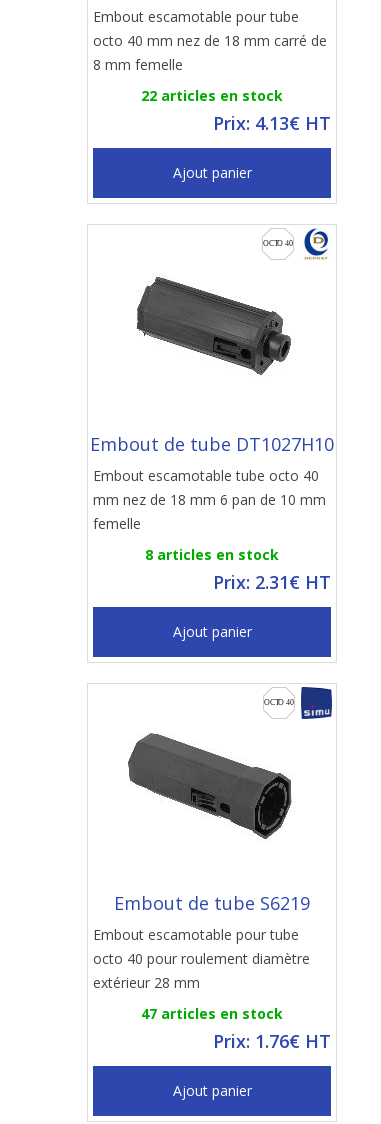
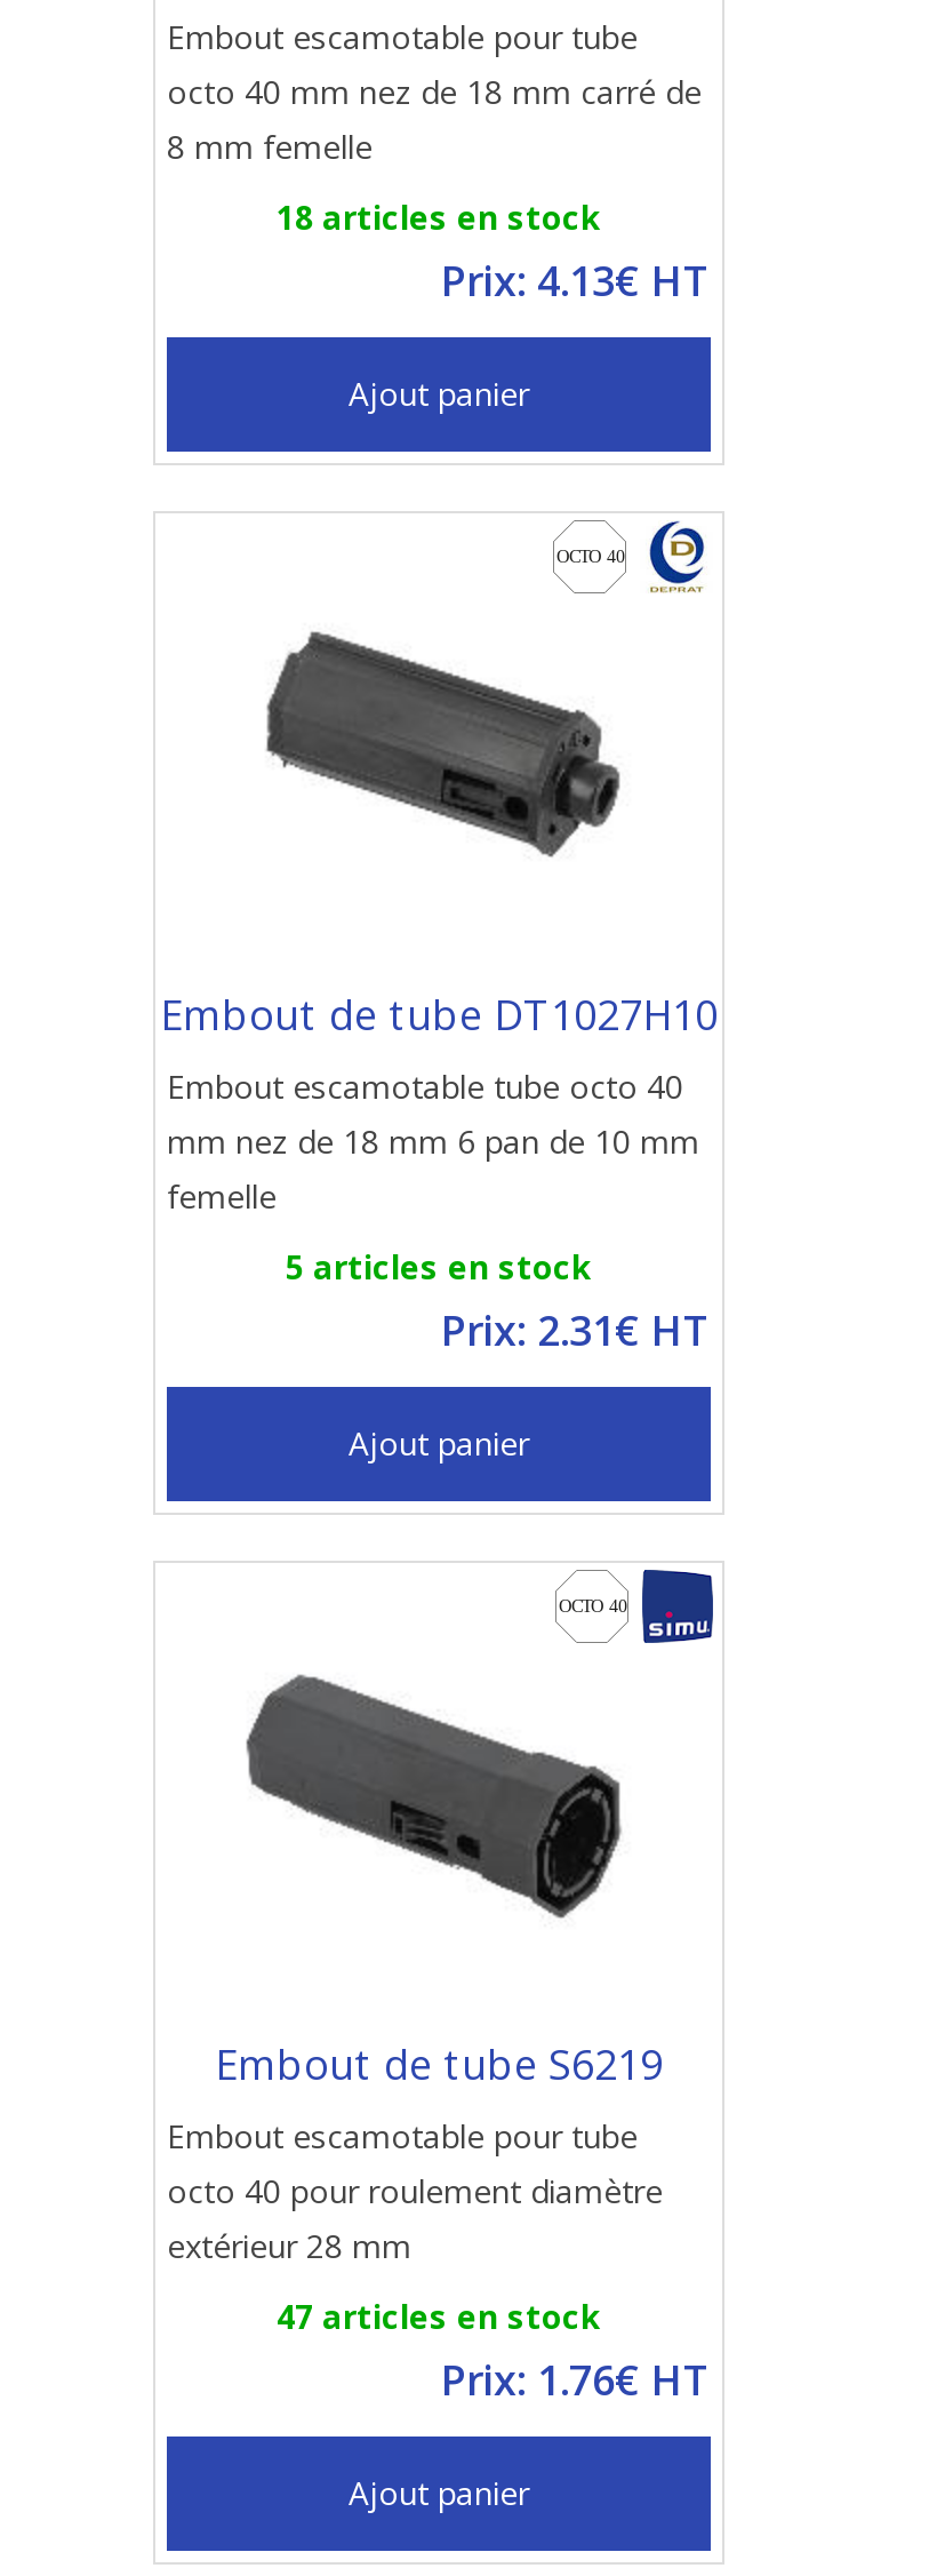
[141,86,283,105] 22 articles en stock -> [277,196,601,239] 18 articles en stock
[145,545,279,564] 8 articles en stock -> [286,1245,592,1289] 5 articles en stock

